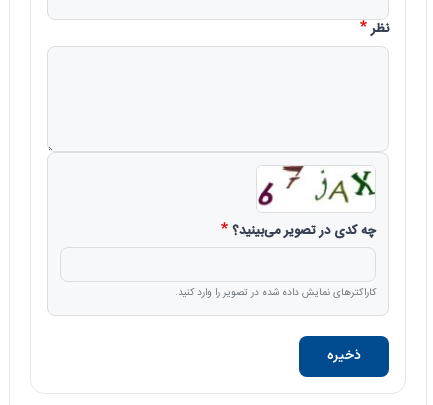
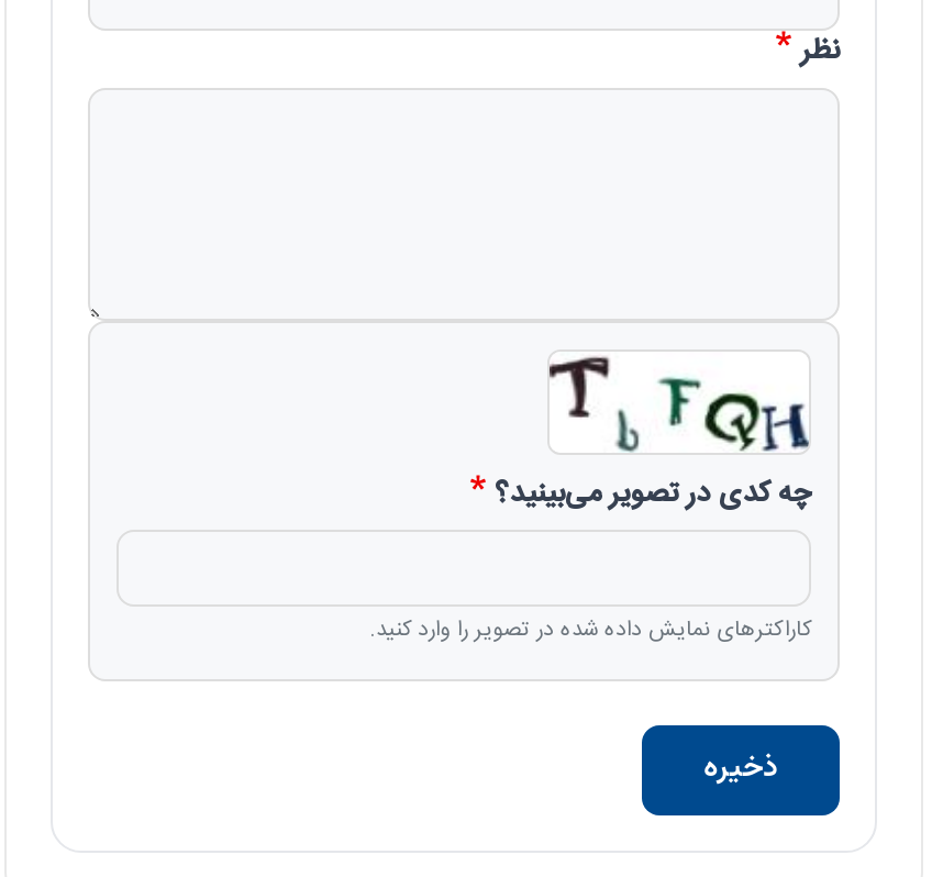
[257,165,376,211] [image] -> [547,352,811,453] [image]

